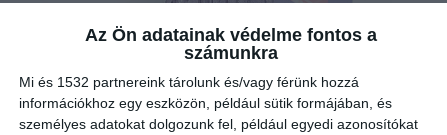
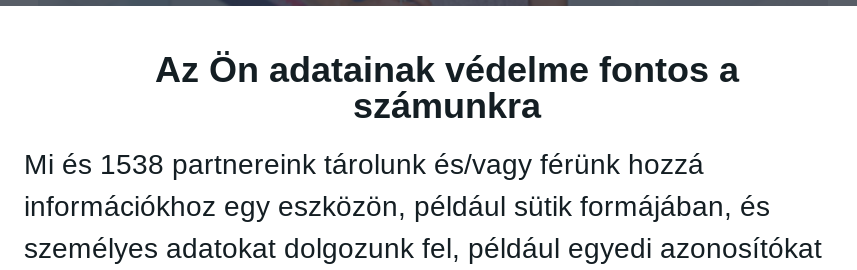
[19,74,359,90] Mi és 1532 partnereink tárolunk és/vagy férünk hozzá -> [24,147,704,179] Mi és 1538 partnereink tárolunk és/vagy férünk hozzá

